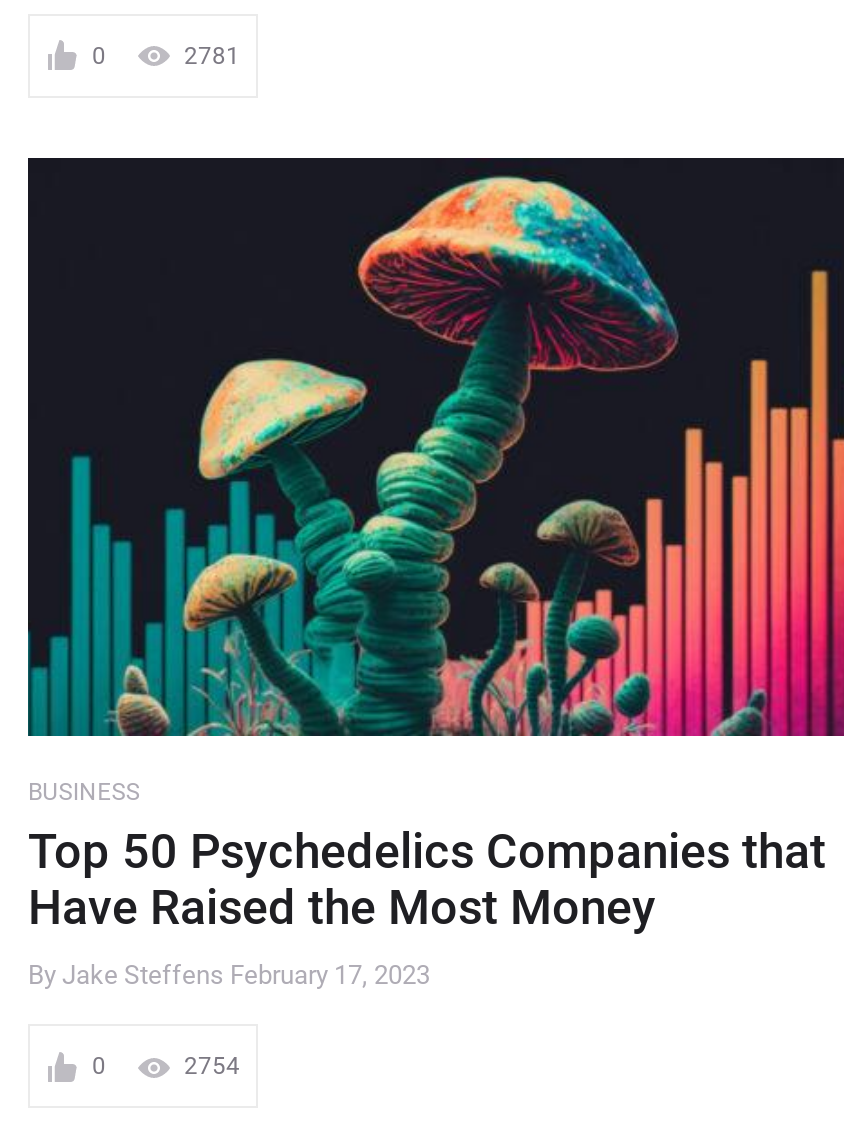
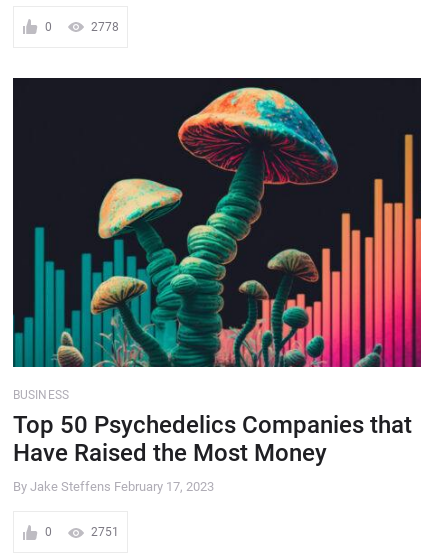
[184,41,240,69] 2781 -> [91,20,119,34] 2778
[184,1053,240,1081] 2754 -> [91,525,119,539] 2751

